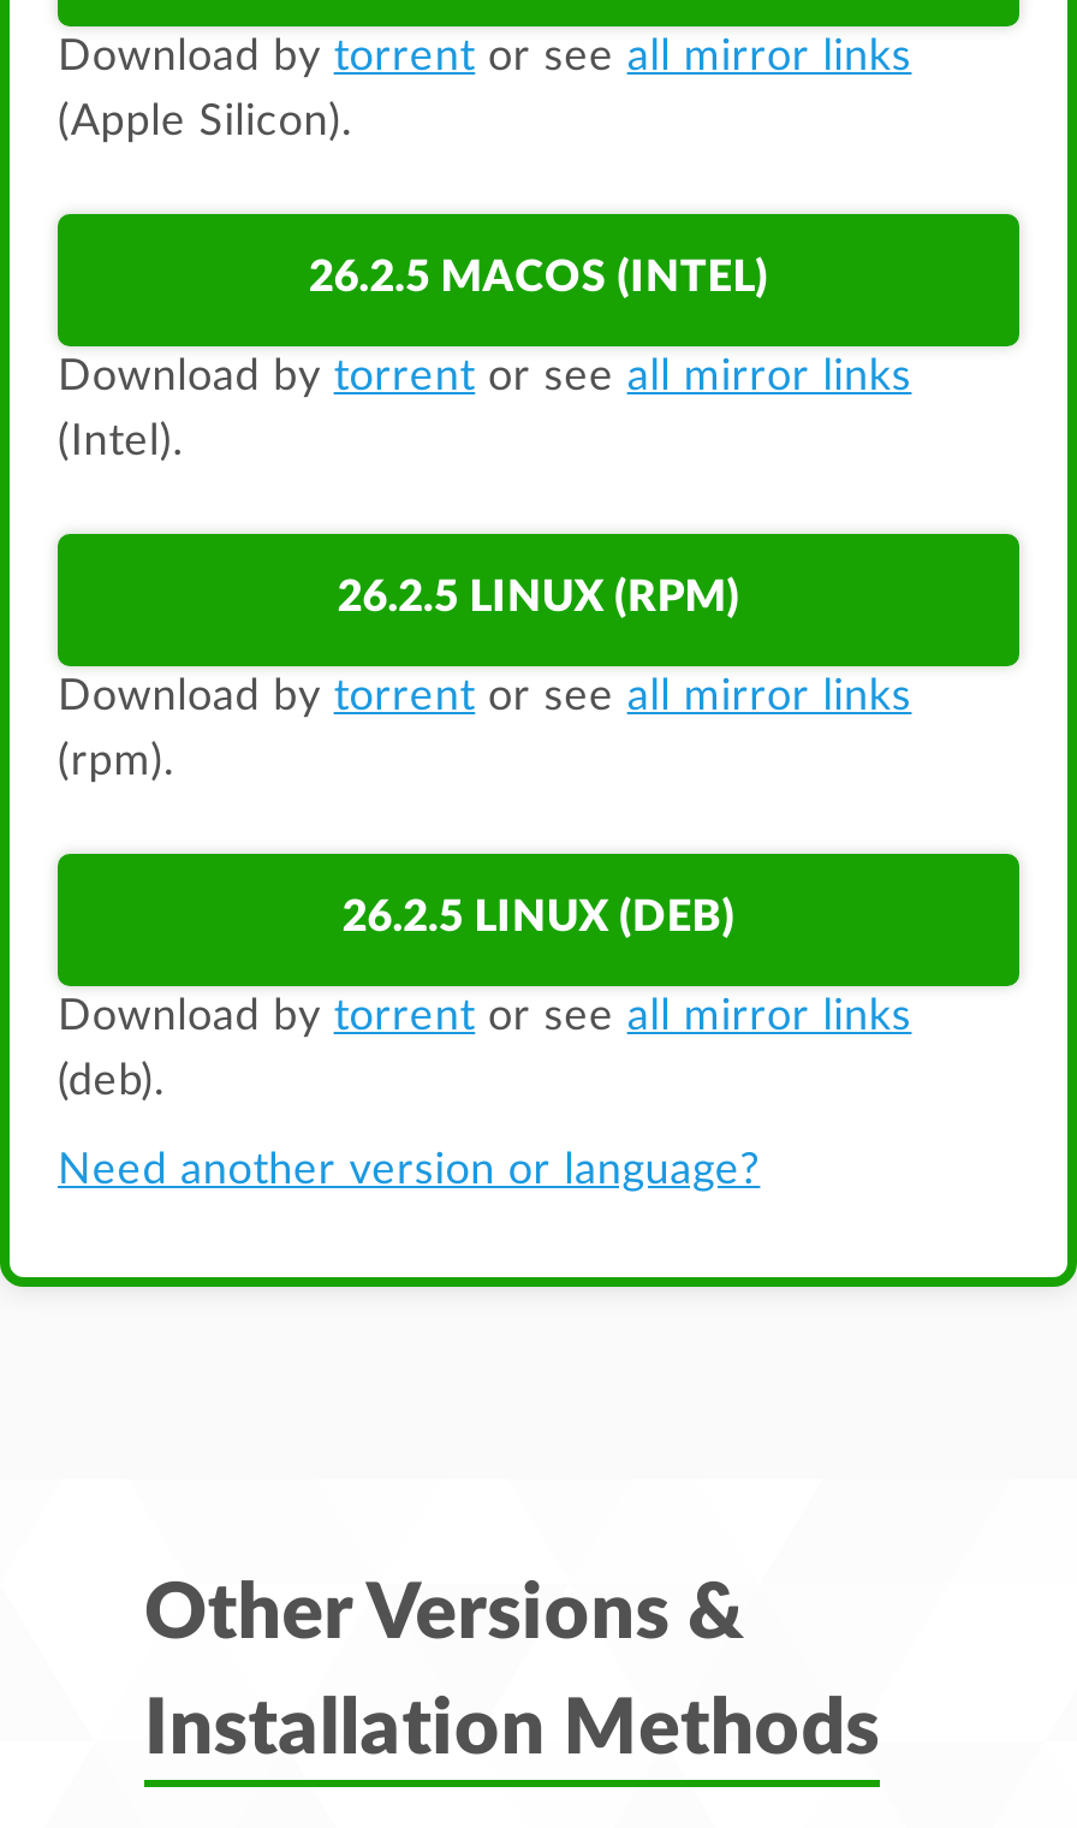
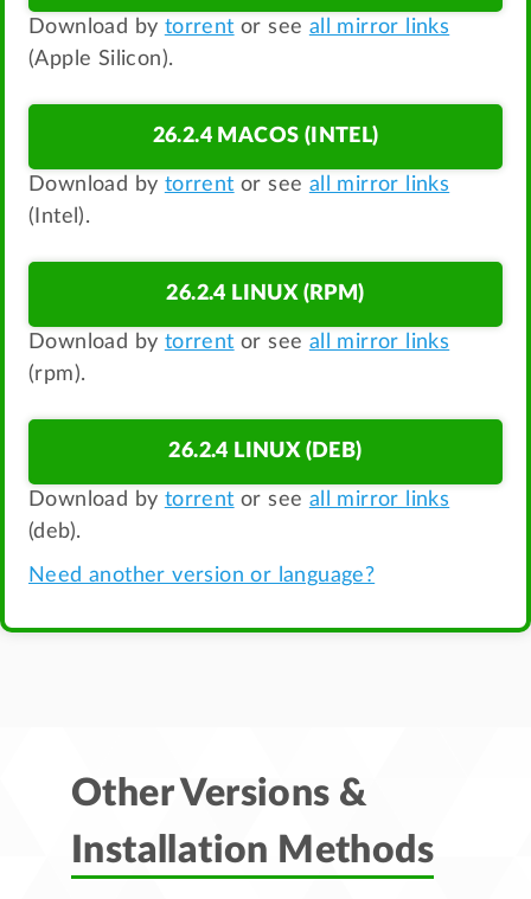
[309,256,768,300] 26.2.5 MACOS (INTEL) -> [152,125,379,146] 26.2.4 MACOS (INTEL)
[338,576,739,620] 26.2.5 LINUX (RPM) -> [166,283,365,304] 26.2.4 LINUX (RPM)
[342,896,735,939] 26.2.5 LINUX (DEB) -> [169,440,362,461] 26.2.4 LINUX (DEB)

